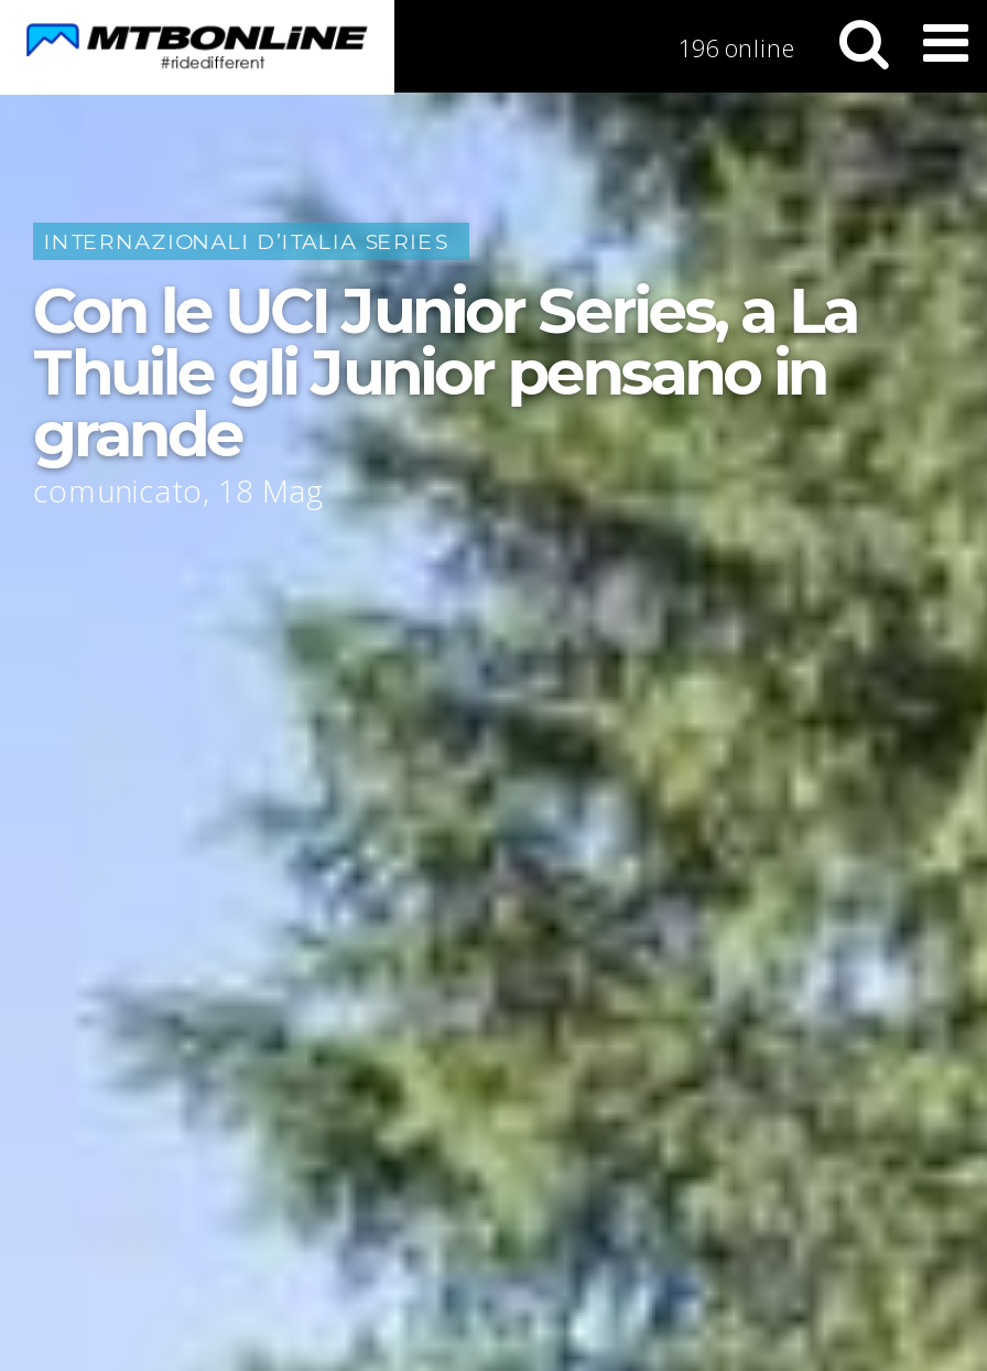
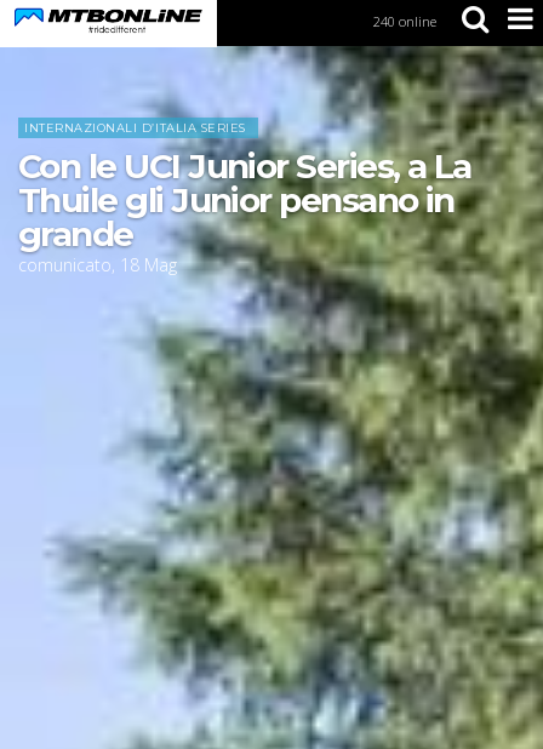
[679,30,793,63] 196 online -> [373,12,436,30] 240 online

